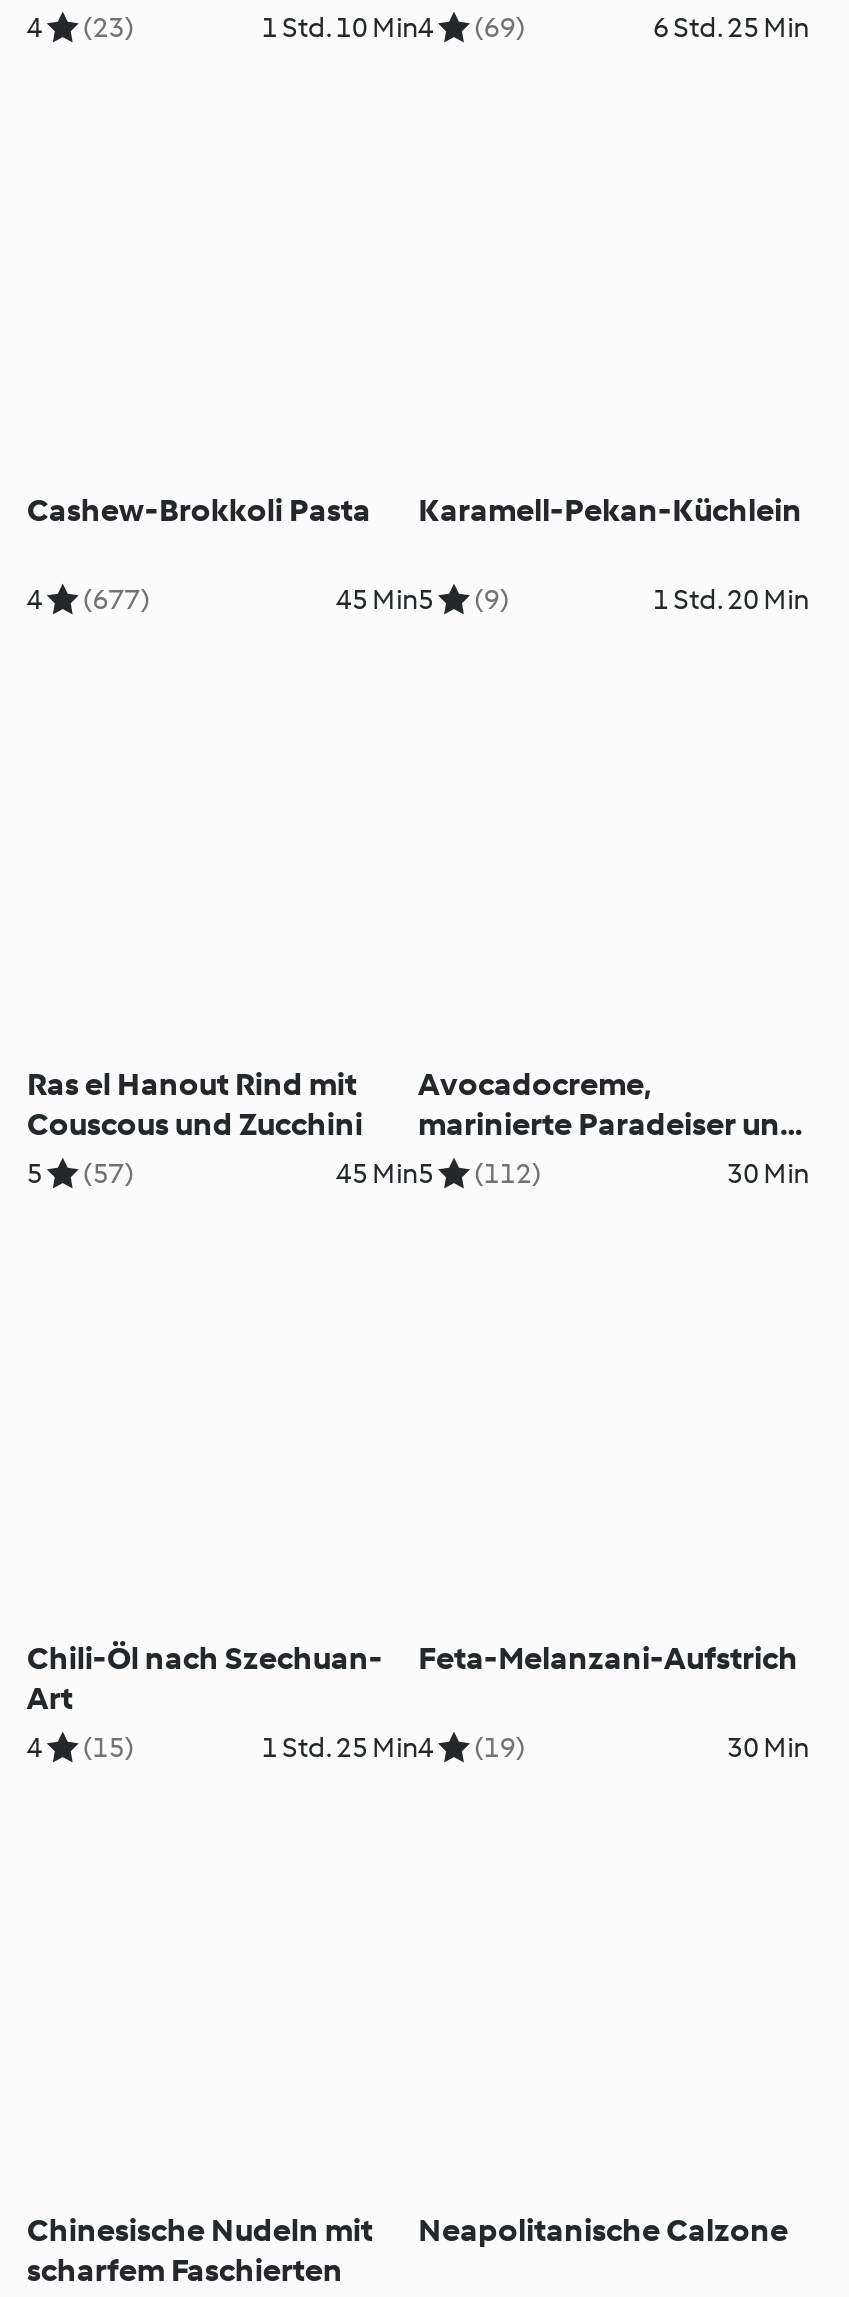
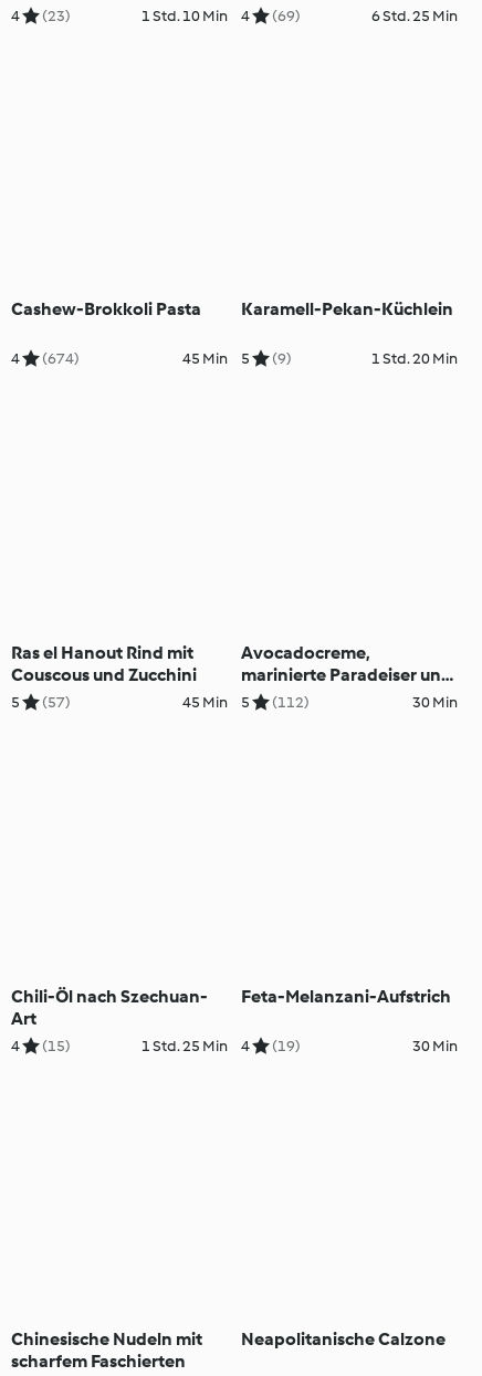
[27,584,151,618] 4 (677) -> [11,350,80,368] 4 (674)

